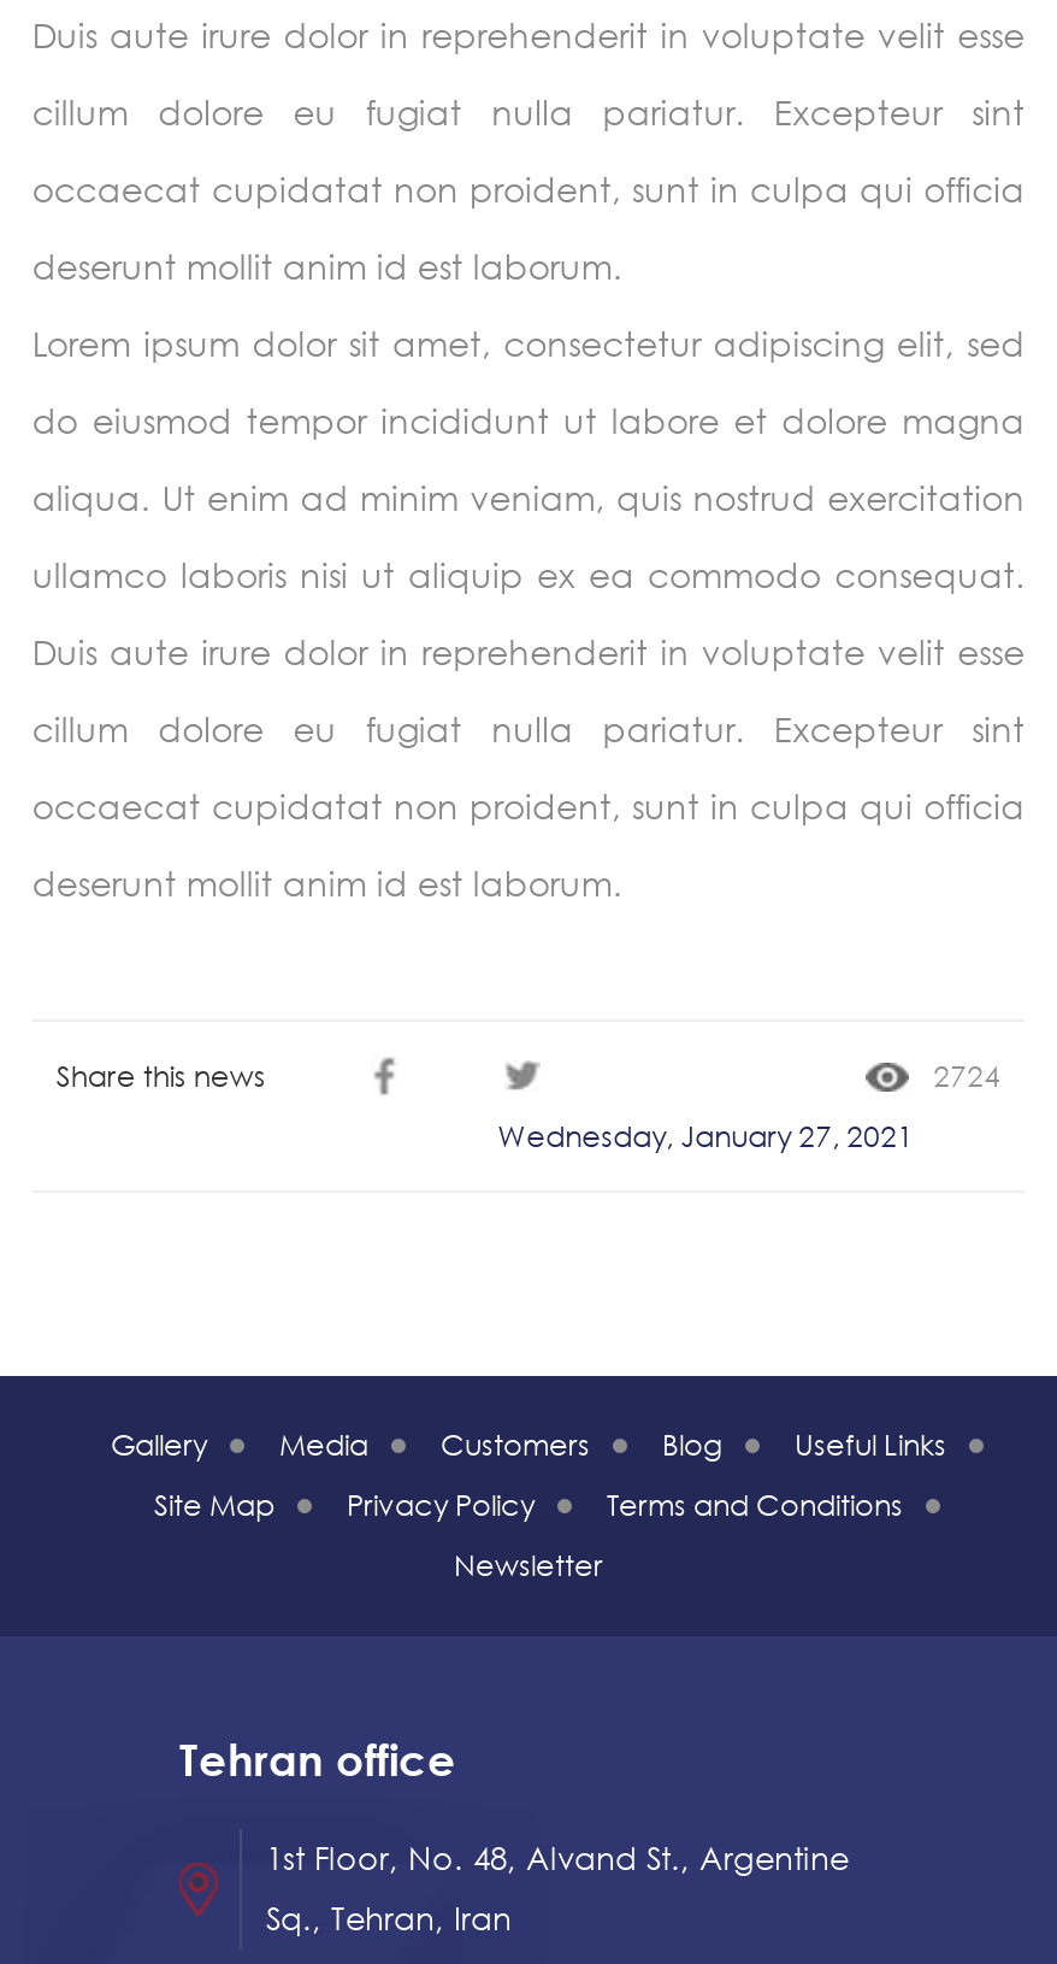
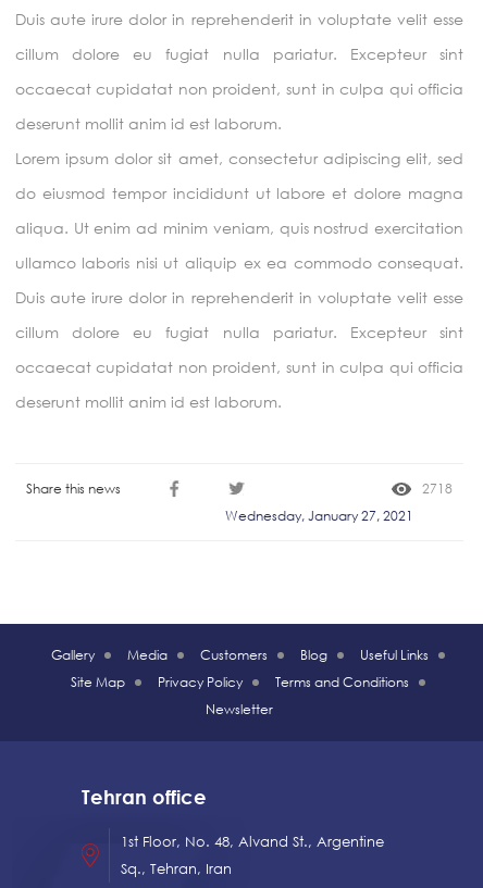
[933,1058,1001,1095] 2724 -> [422,481,453,497] 2718

